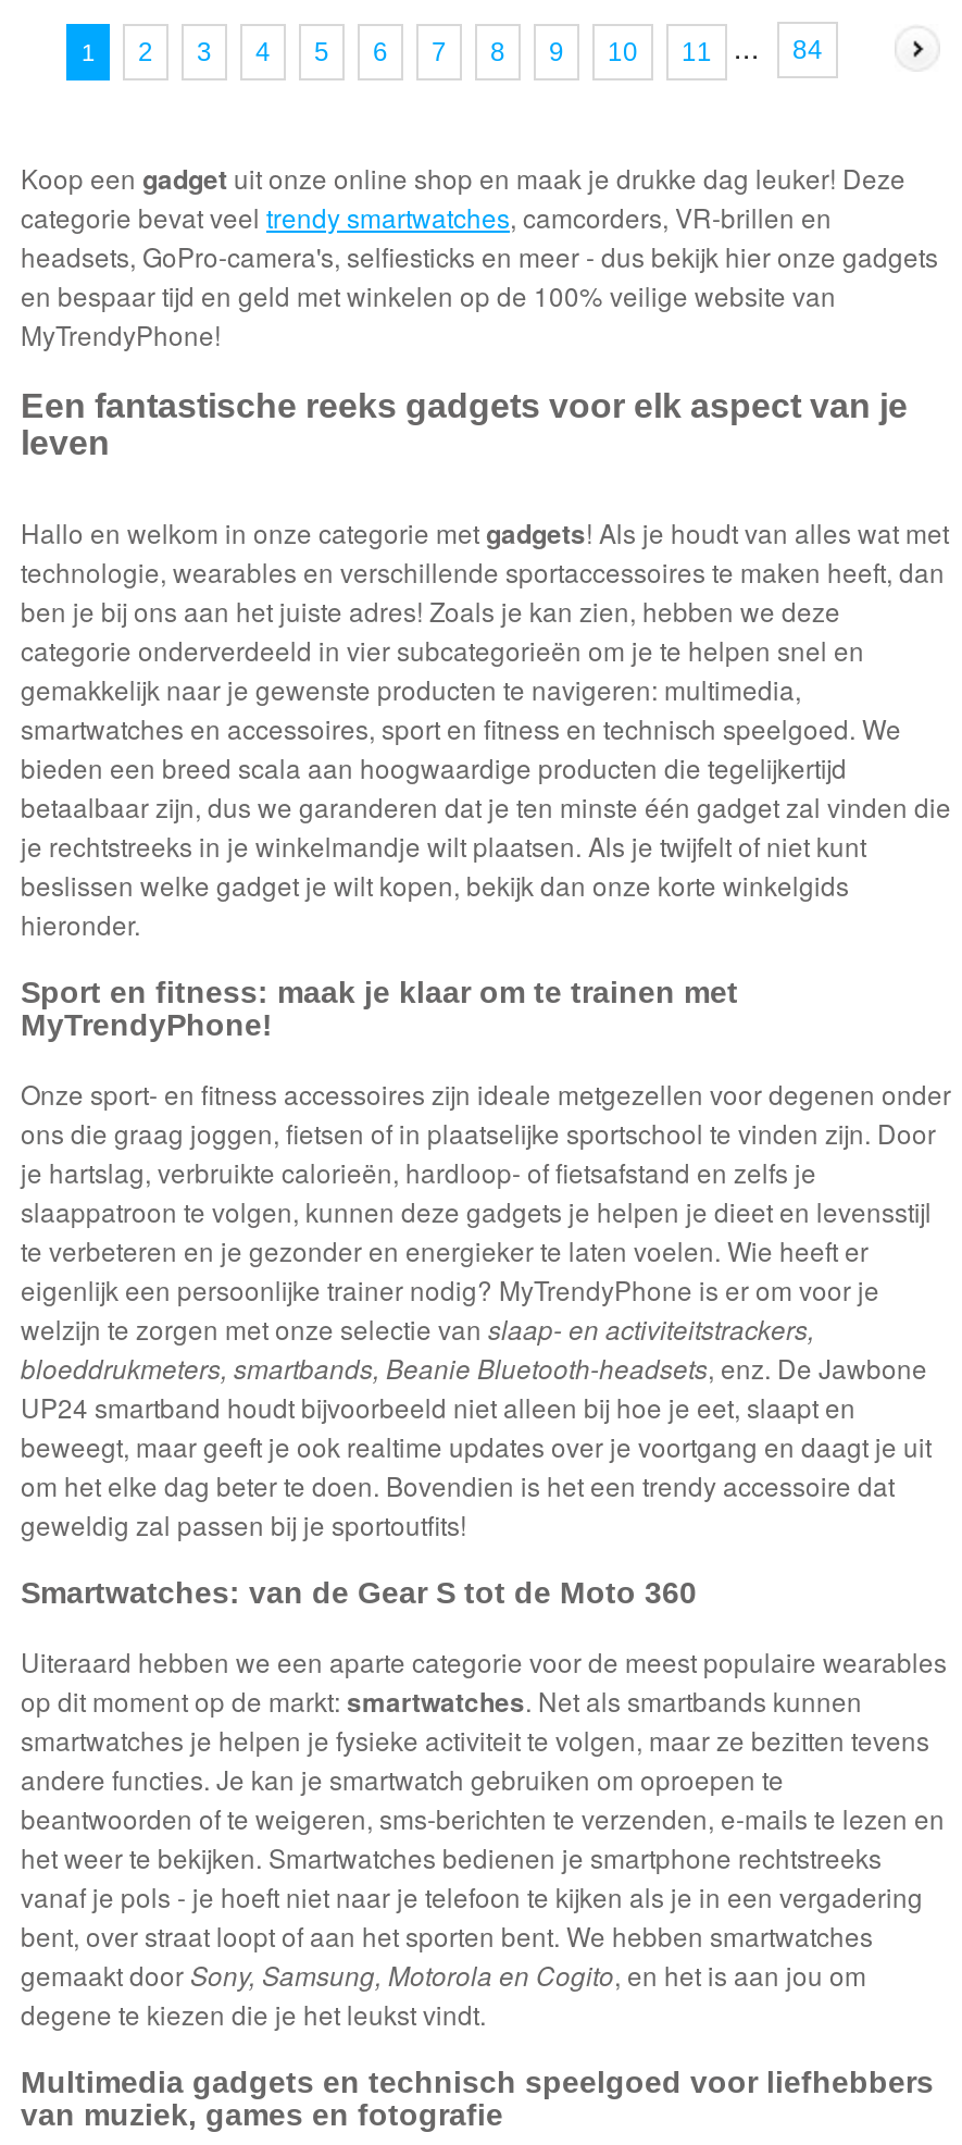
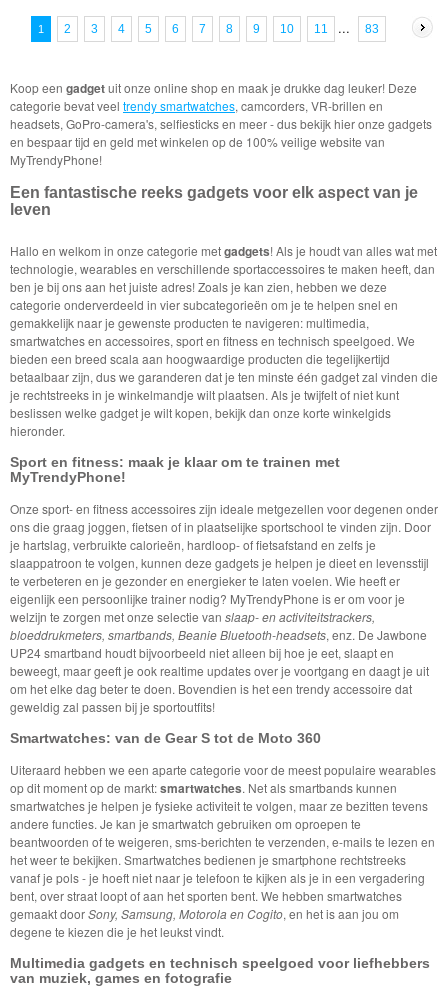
[792,34,823,65] 84 -> [365,22,379,36] 83

